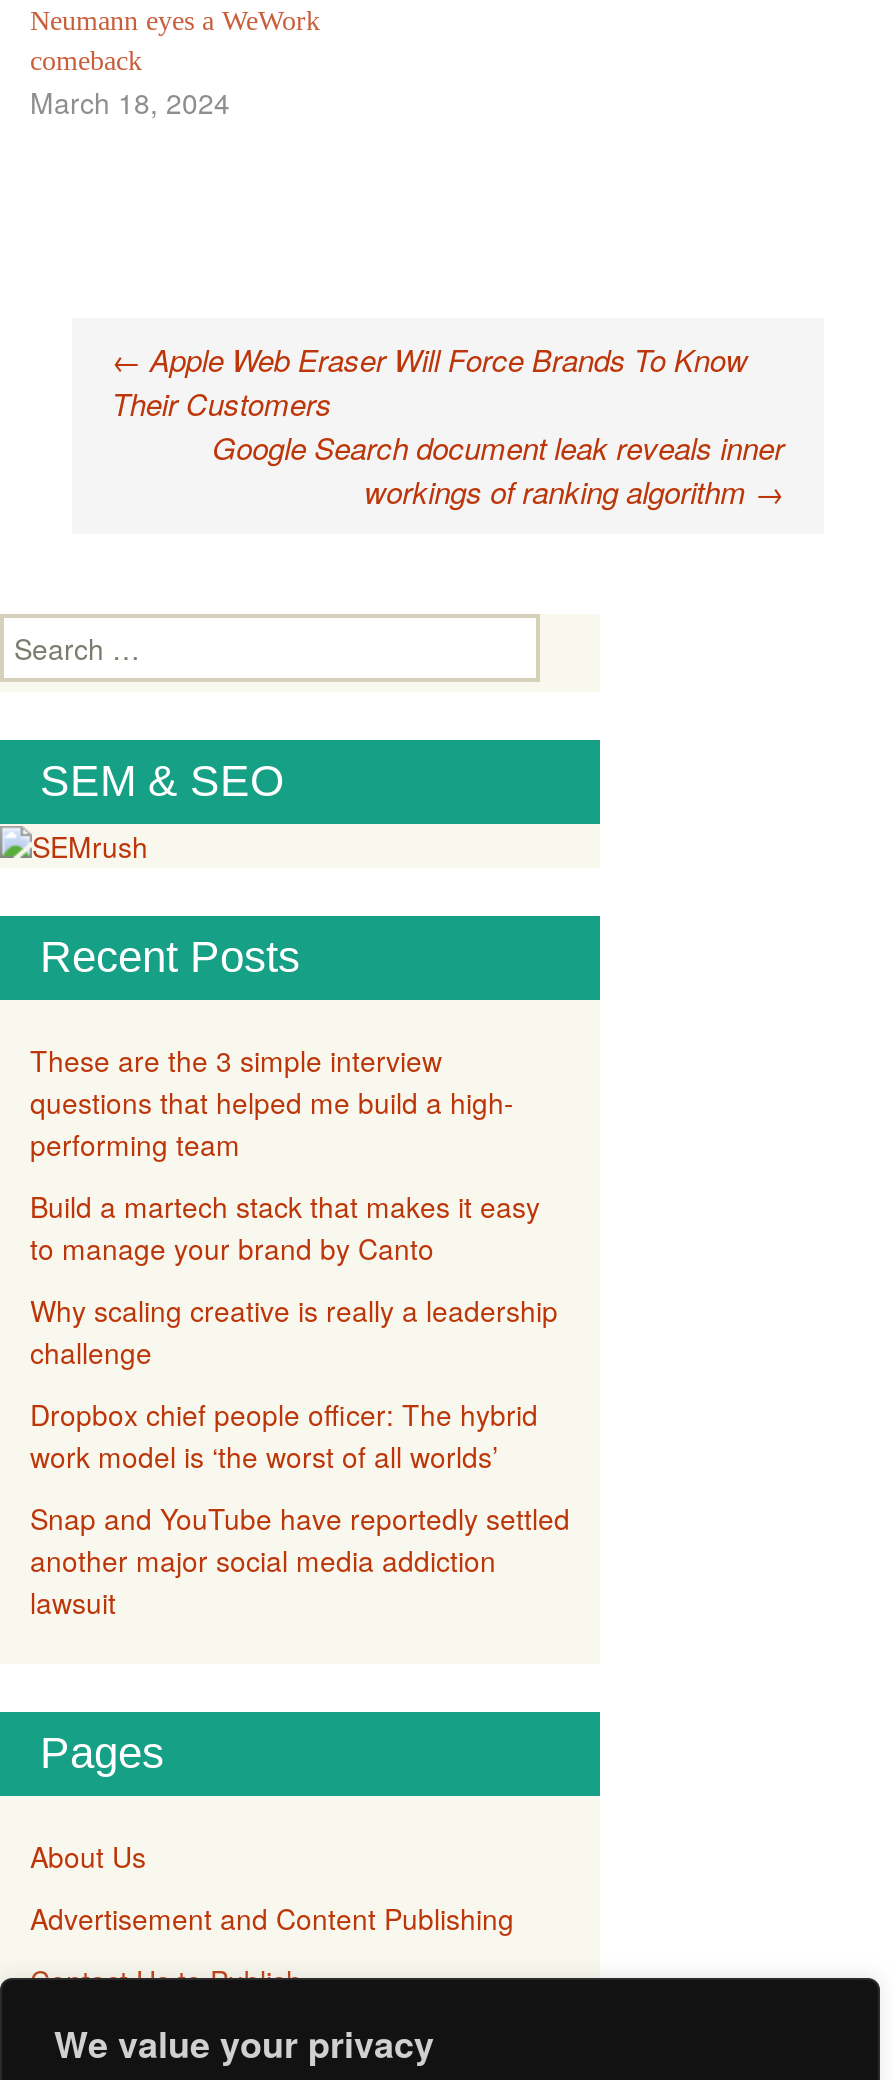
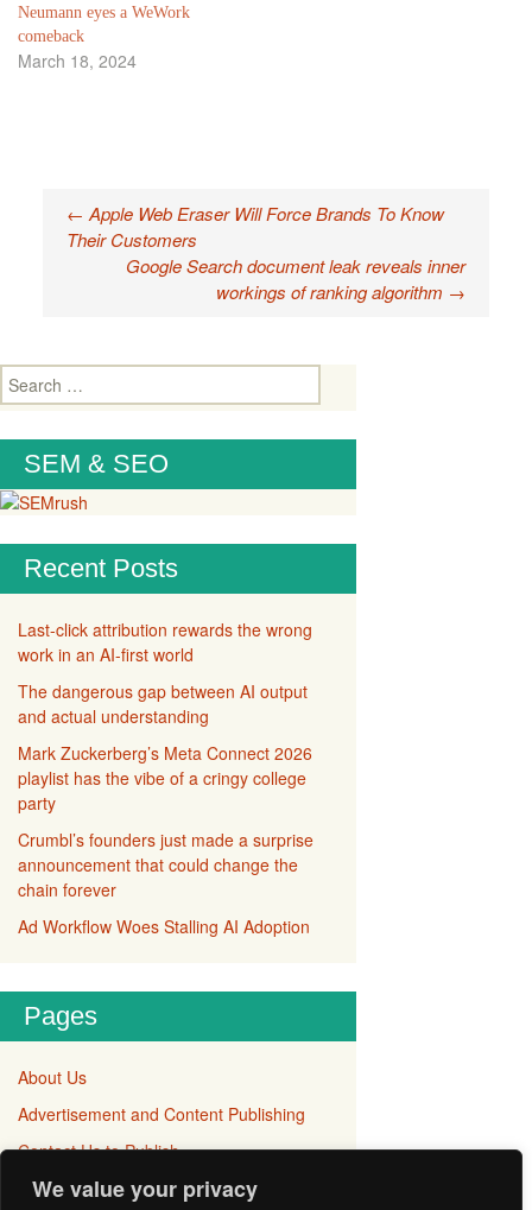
[30,1041,514,1165] These are the 3 simple interview | questions that helped me build a high- | performing team -> [18,618,312,667] Last-click attribution rewards the wrong | work in an AI-first world
[30,1187,540,1269] Build a martech stack that makes it easy | to manage your brand by Canto -> [18,680,308,728] The dangerous gap between AI output | and actual understanding
[30,1291,558,1373] Why scaling creative is really a leadership | challenge -> [18,741,312,815] Mark Zuckerberg’s Meta Connect 2026 | playlist has the vibe of a cringy college | party
[30,1395,538,1477] Dropbox chief people officer: The hybrid | work model is ‘the worst of all worlds’ -> [18,828,313,902] Crumbl’s founders just made a surprise | announcement that could change the | chain forever
[30,1499,570,1623] Snap and YouTube have reportedly settled | another major social media addiction | lawsuit -> [18,915,310,939] Ad Workflow Woes Stalling AI Adoption

